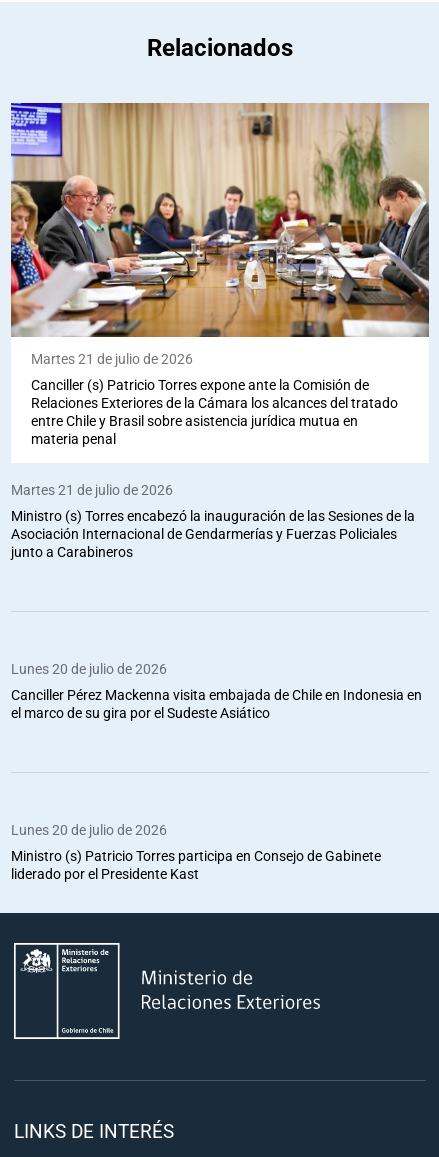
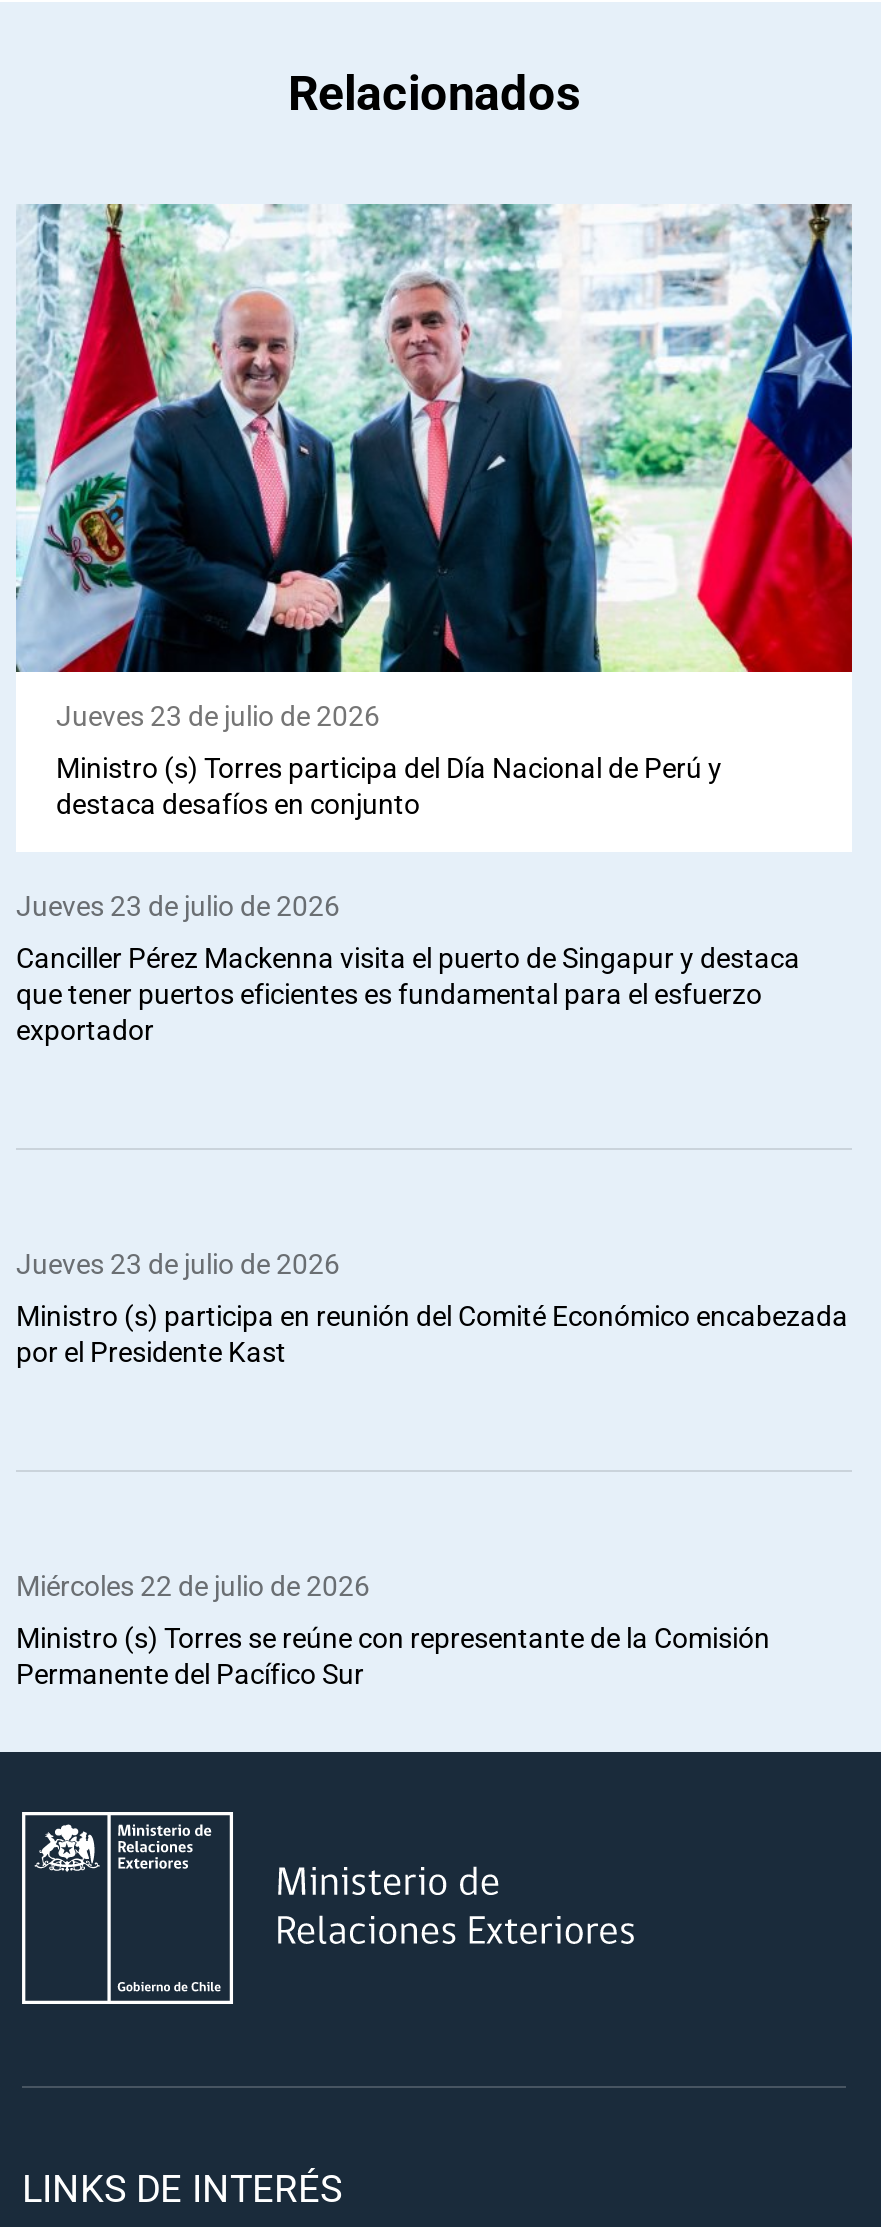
[10,102,430,448] [image] | Martes 21 de julio de 2026 | Canciller (s) Patricio Torres expone ante la Comisión de | Relaciones Exteriores de la Cámara los alcances del tratado | entre Chile y Brasil sobre asistencia jurídica mutua en | materia penal -> [14,202,854,822] [image] | Jueves 23 de julio de 2026 | Ministro (s) Torres participa del Día Nacional de Perú y | destaca desafíos en conjunto
[11,480,415,561] Martes 21 de julio de 2026 | Ministro (s) Torres encabezó la inauguración de las Sesiones de la | Asociación Internacional de Gendarmerías y Fuerzas Policiales | junto a Carabineros -> [16,886,800,1048] Jueves 23 de julio de 2026 | Canciller Pérez Mackenna visita el puerto de Singapur y destaca | que tener puertos eficientes es fundamental para el esfuerzo | exportador
[11,659,422,722] Lunes 20 de julio de 2026 | Canciller Pérez Mackenna visita embajada de Chile en Indonesia en | el marco de su gira por el Sudeste Asiático -> [16,1244,848,1370] Jueves 23 de julio de 2026 | Ministro (s) participa en reunión del Comité Económico encabezada | por el Presidente Kast
[11,820,381,883] Lunes 20 de julio de 2026 | Ministro (s) Patricio Torres participa en Consejo de Gabinete | liderado por el Presidente Kast -> [16,1566,770,1692] Miércoles 22 de julio de 2026 | Ministro (s) Torres se reúne con representante de la Comisión | Permanente del Pacífico Sur

